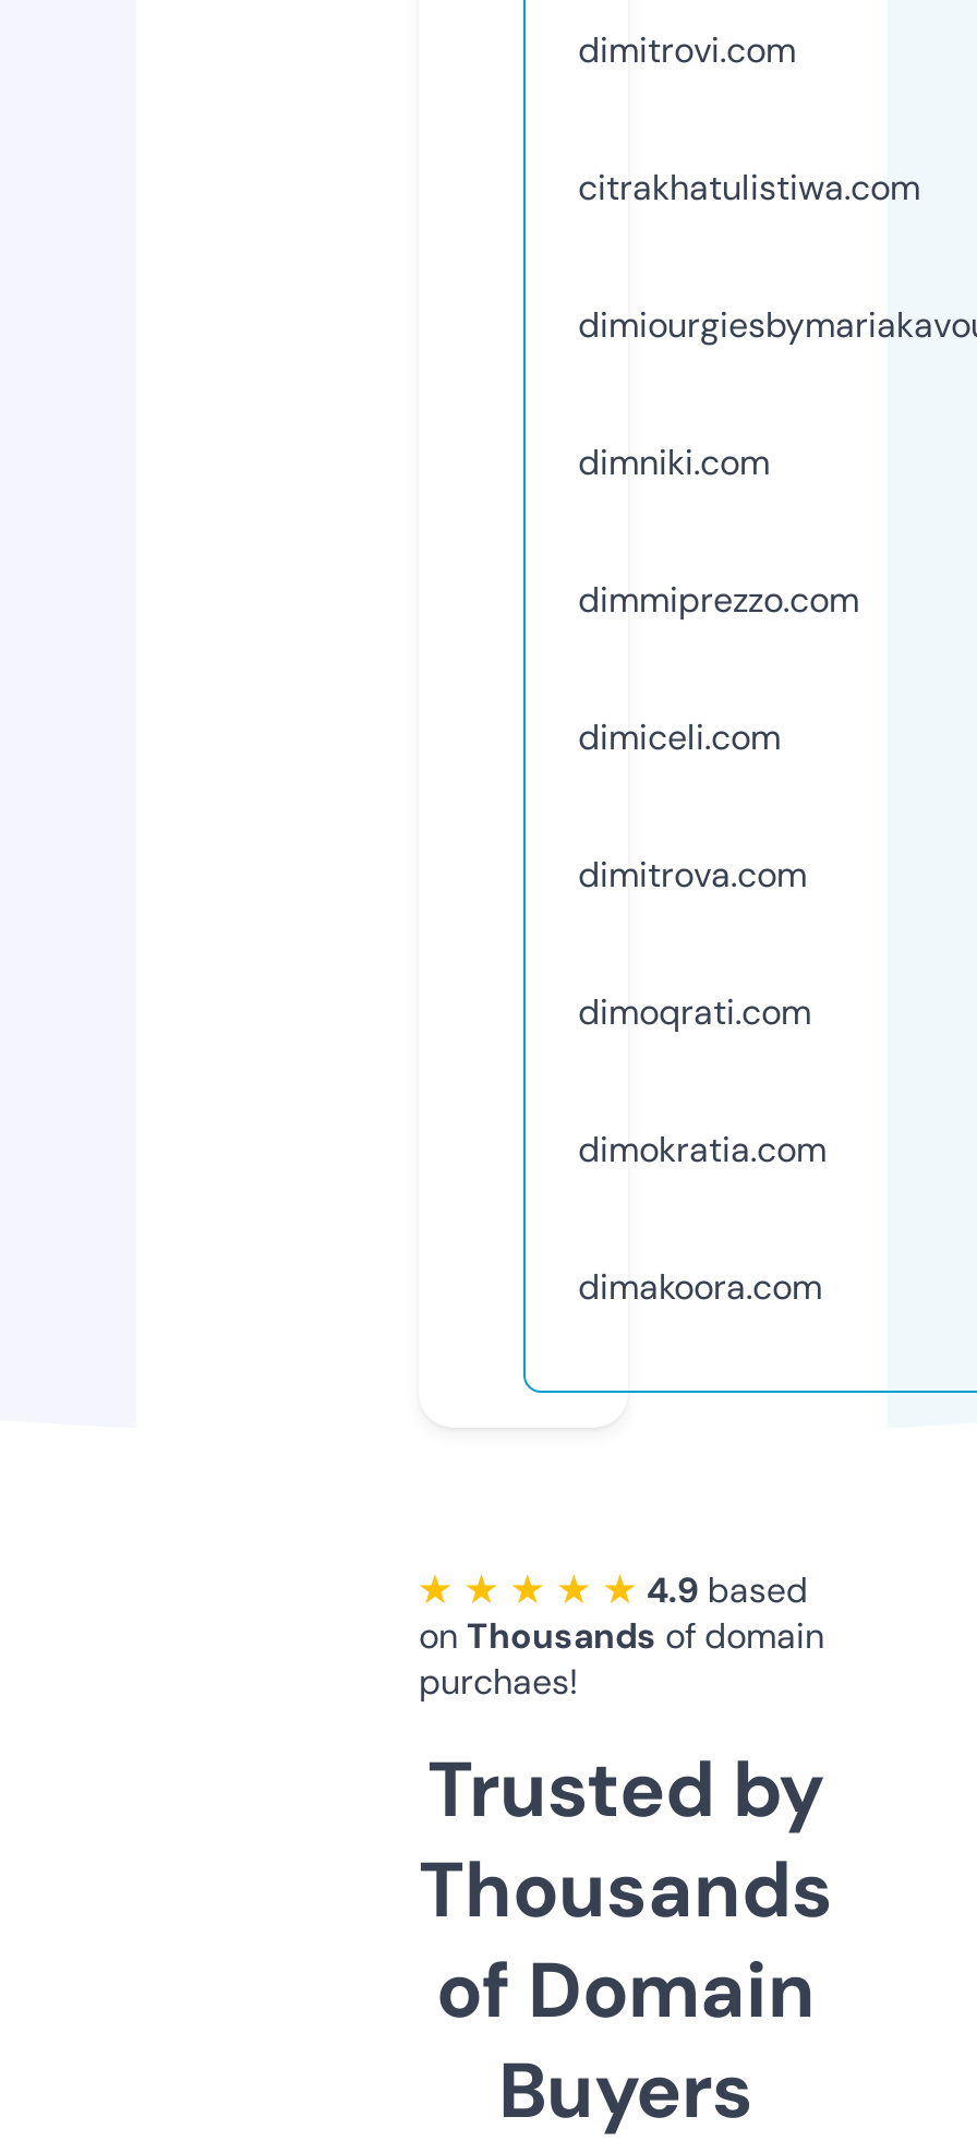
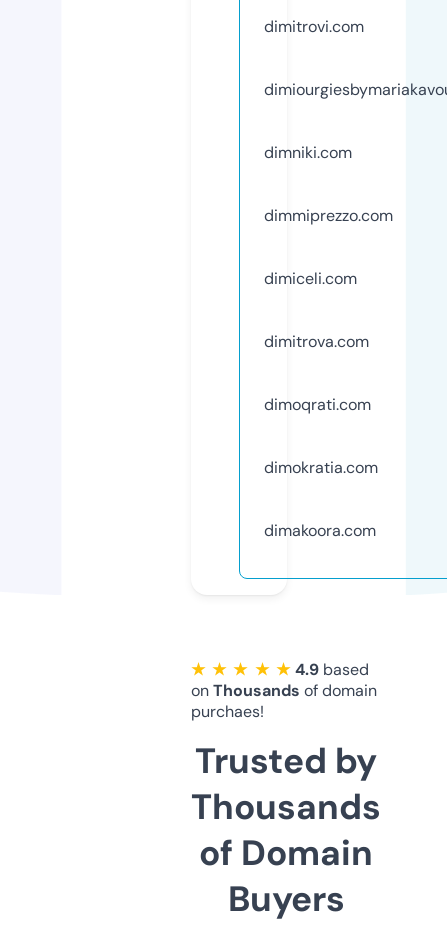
[578,164,920,210] citrakhatulistiwa.com -> none

